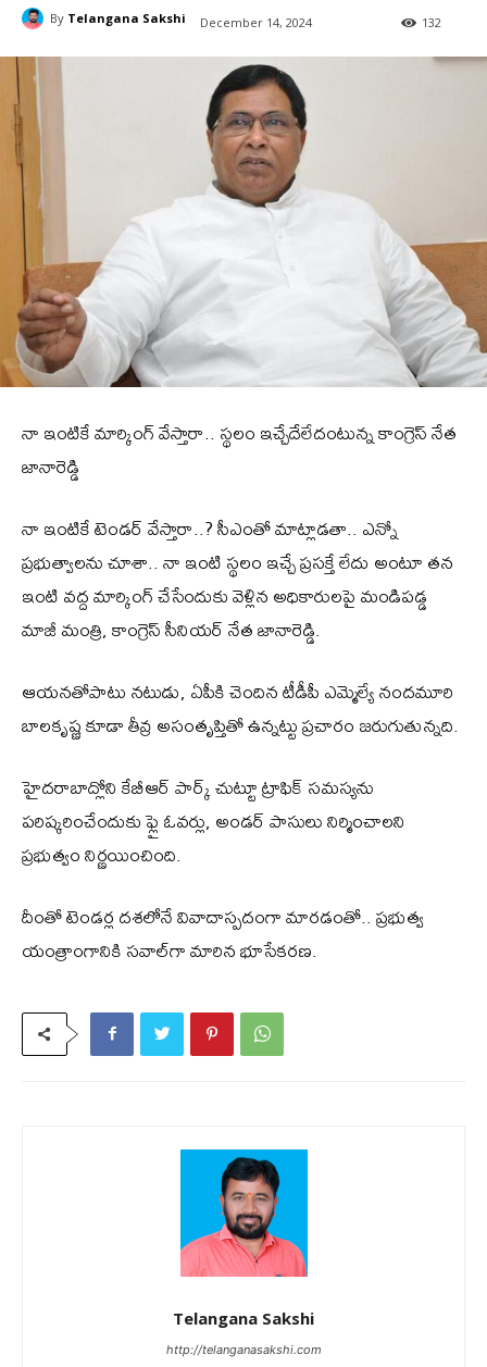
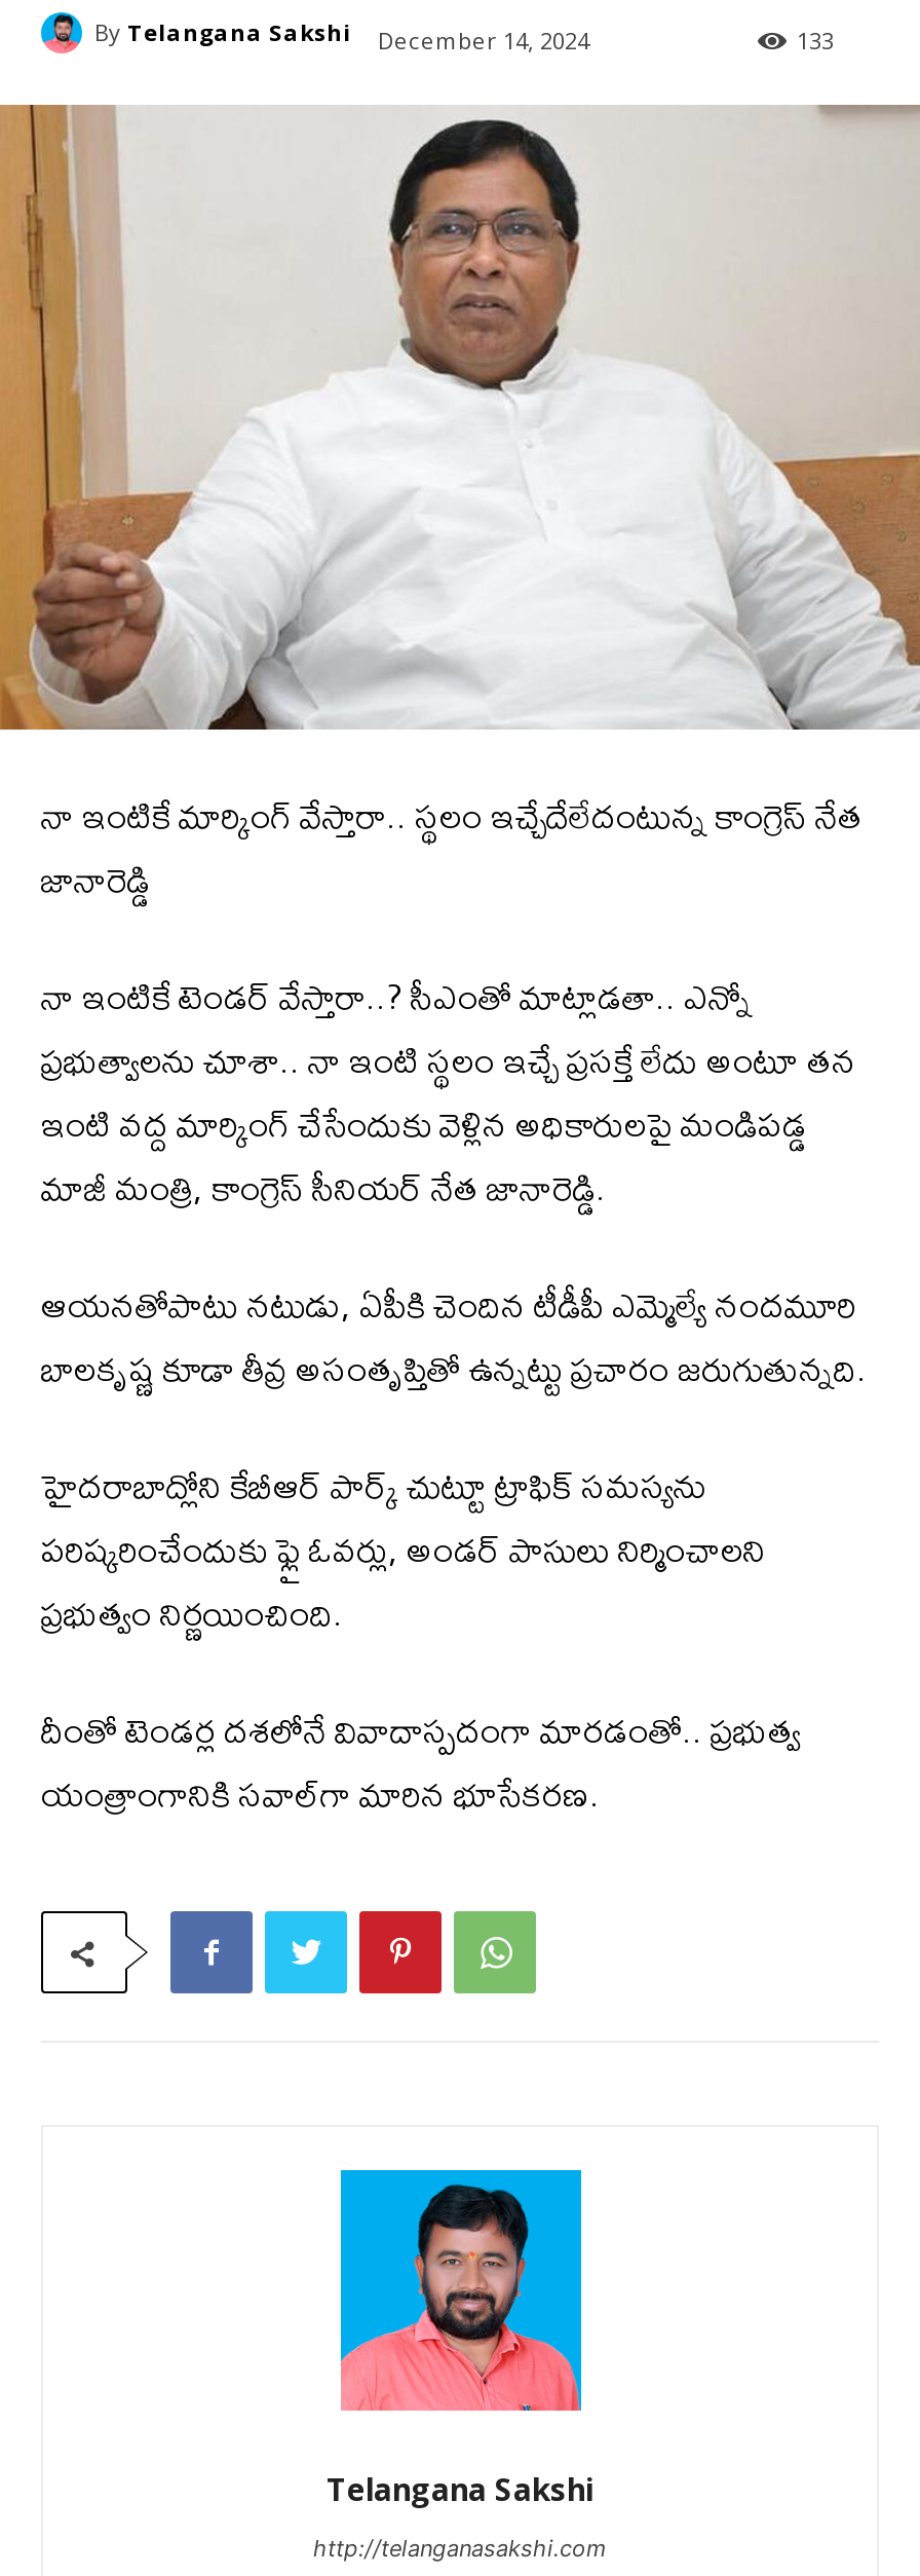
[422,14,441,31] 132 -> [797,25,834,56] 133

